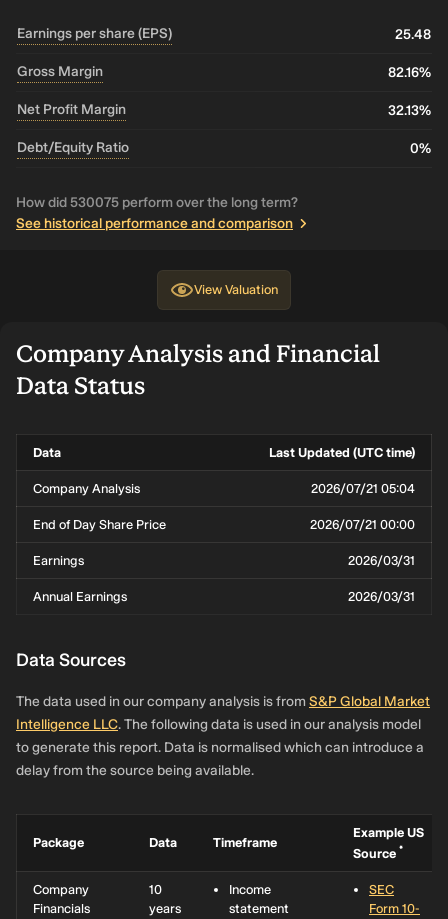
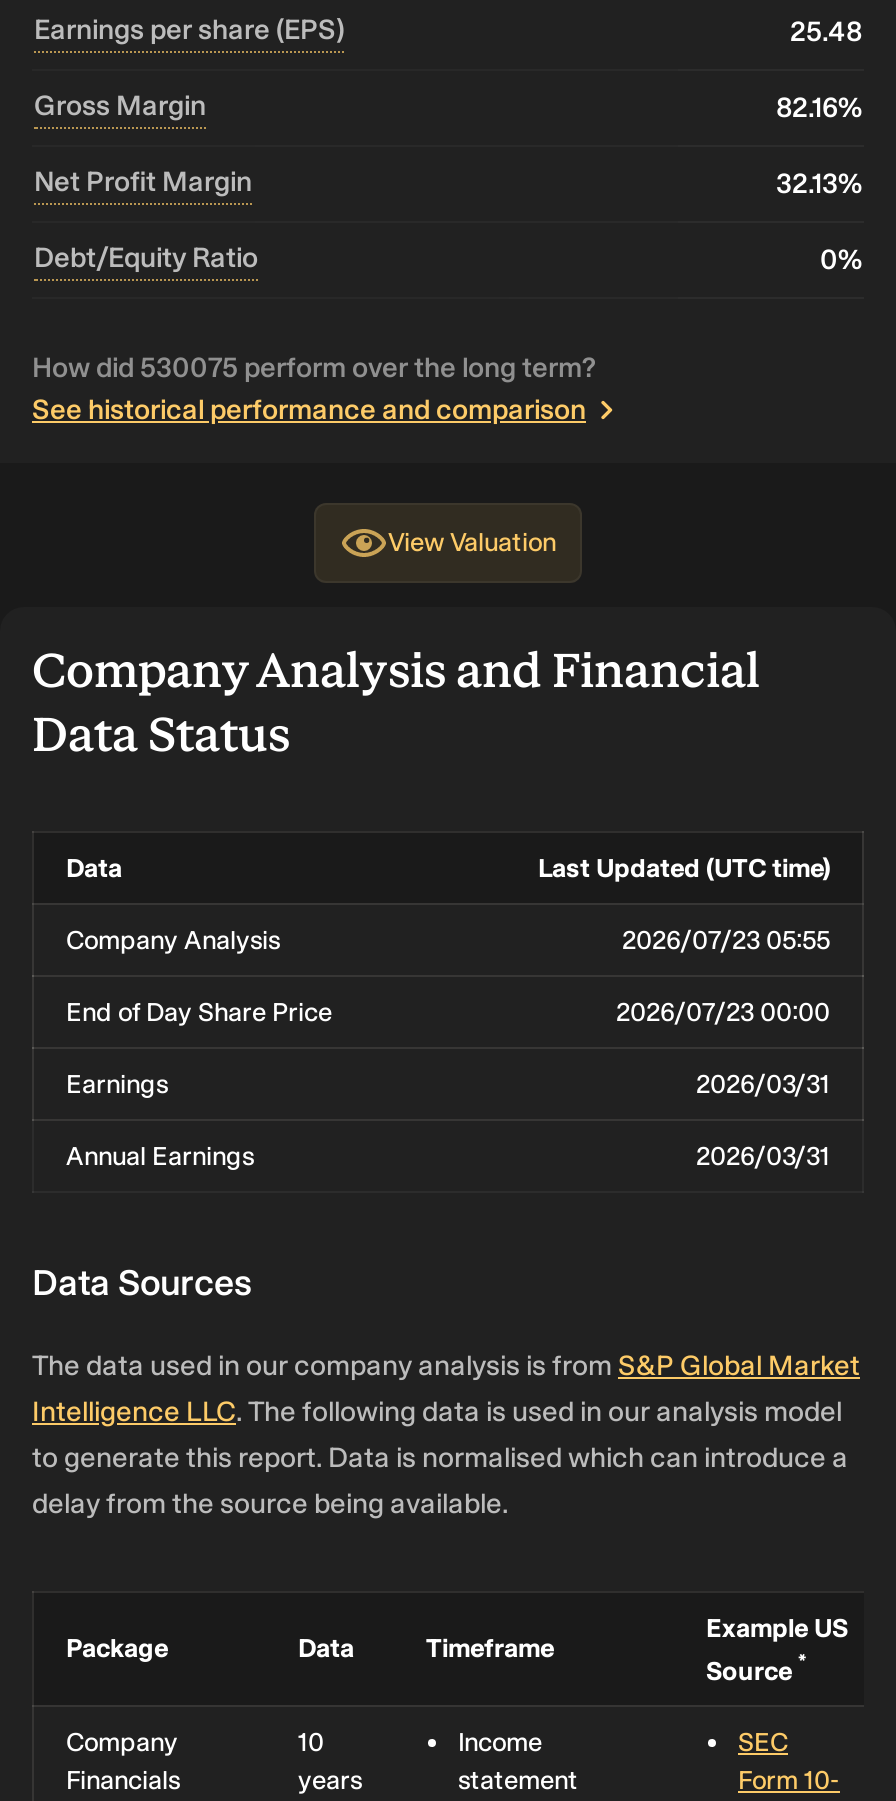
[311,481,415,496] 2026/07/21 05:04 -> [622,924,830,954] 2026/07/23 05:55
[310,517,415,532] 2026/07/21 00:00 -> [616,996,830,1026] 2026/07/23 00:00

